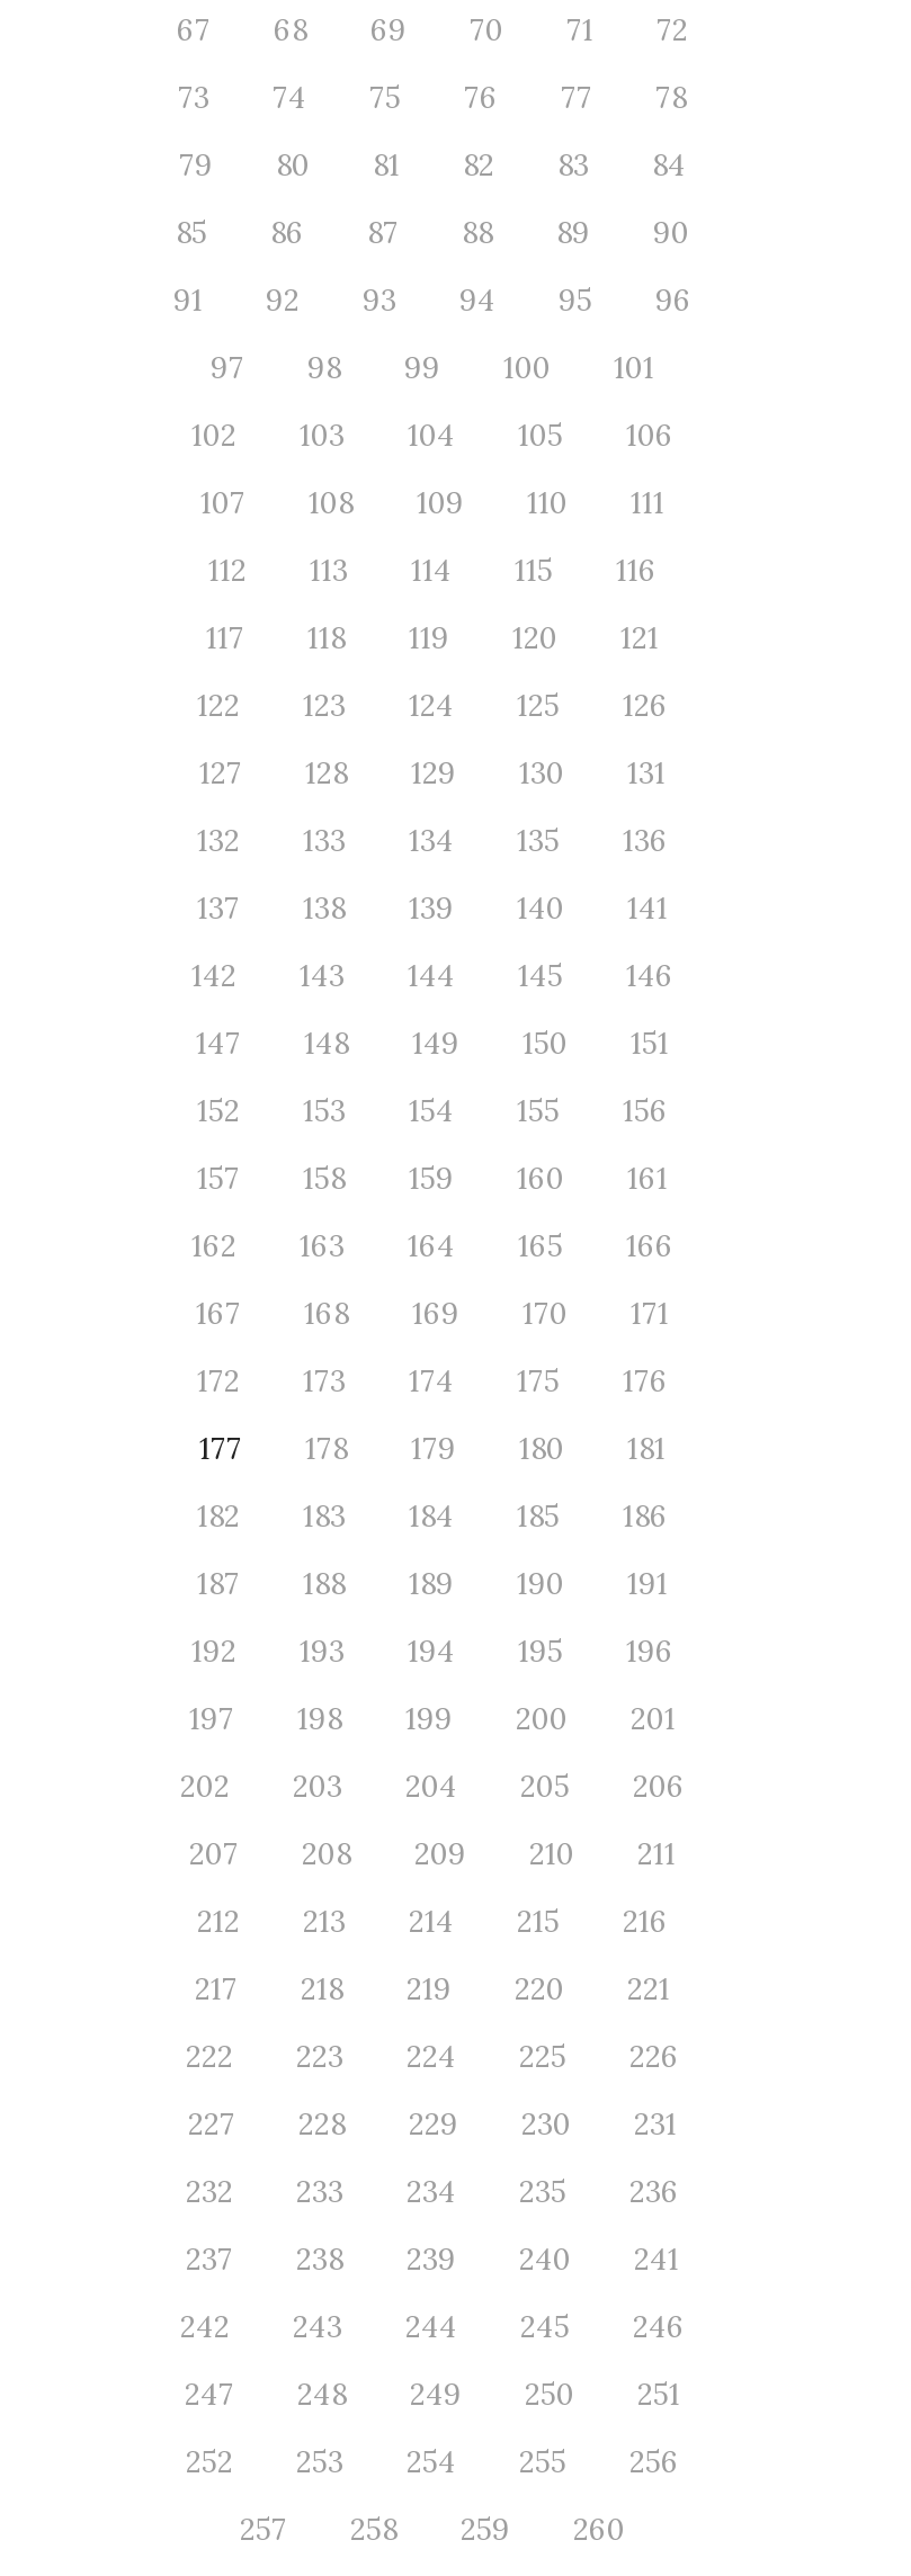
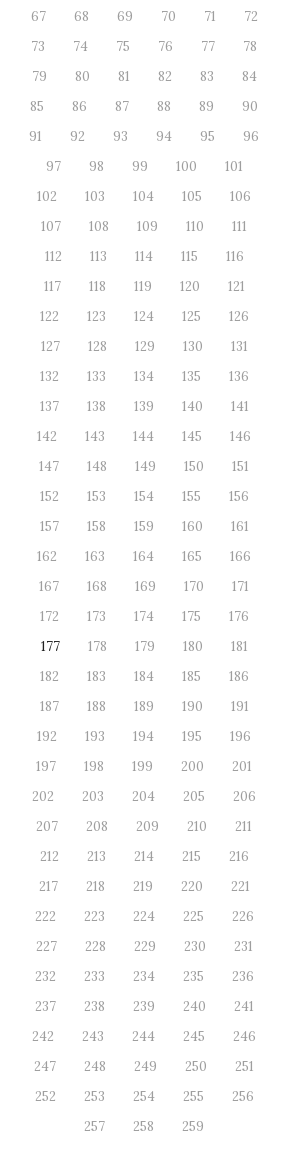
[573,2510,625,2548] 260 -> none

